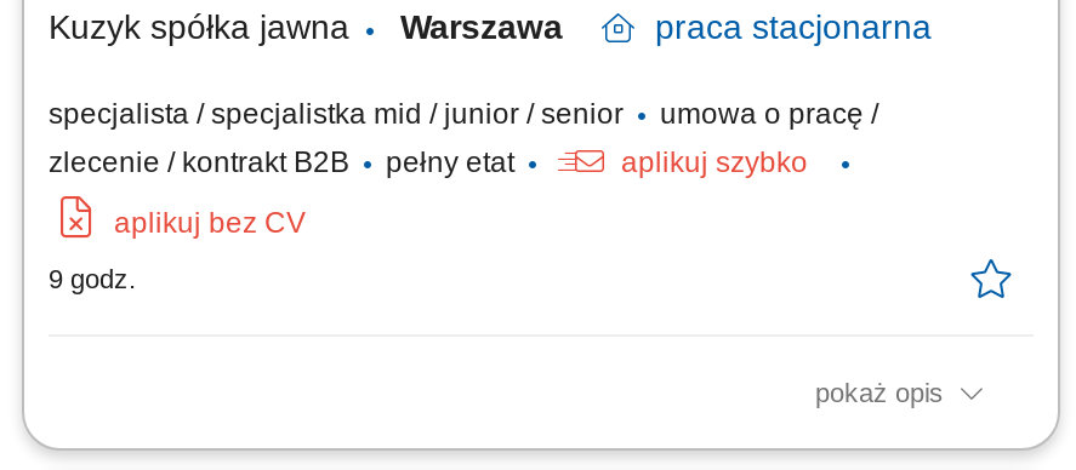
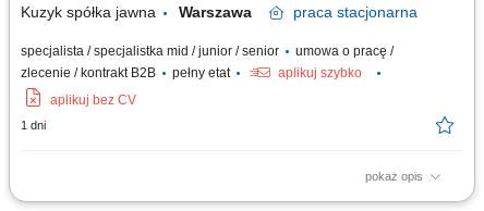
[49,264,136,293] 9 godz. -> [21,119,46,132] 1 dni

